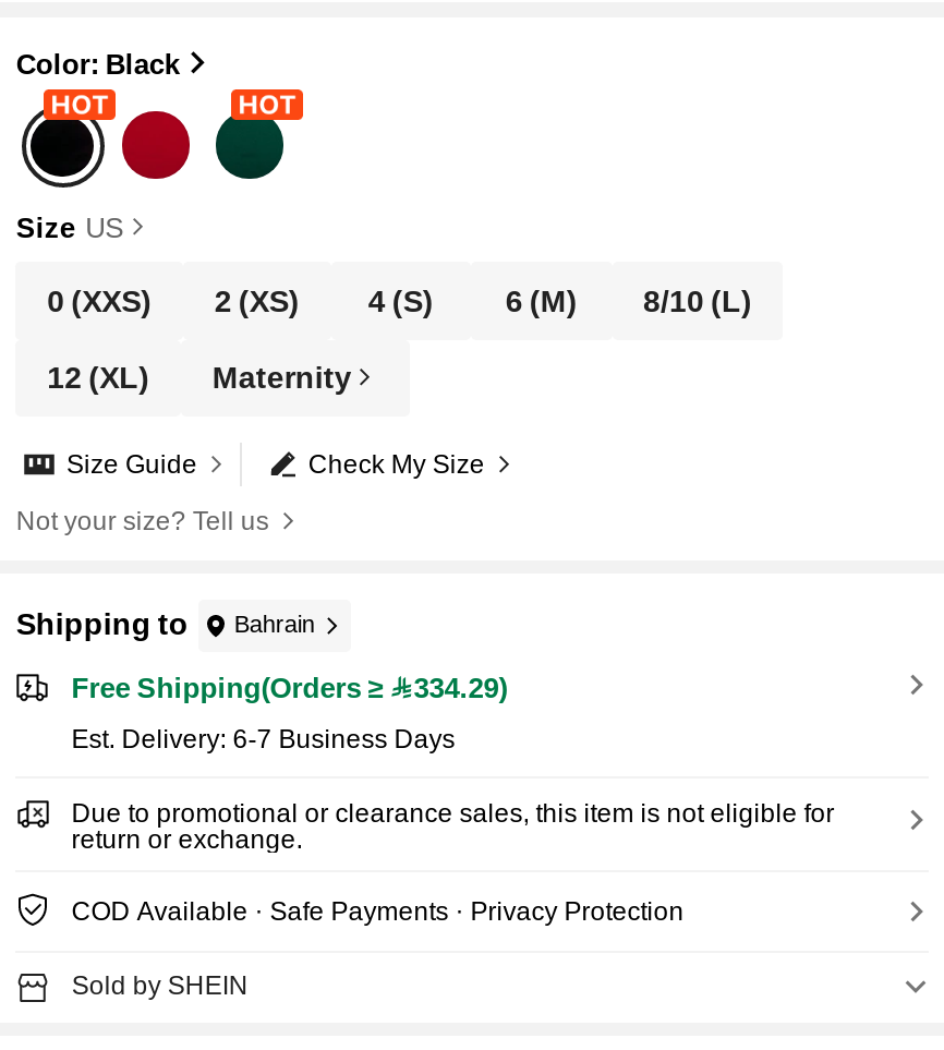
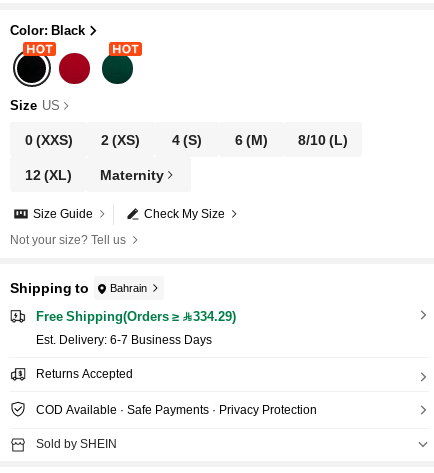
[71,797,834,854] Due to promotional or clearance sales, this item is not eligible for | return or exchange. -> [36,367,133,381] Returns Accepted

